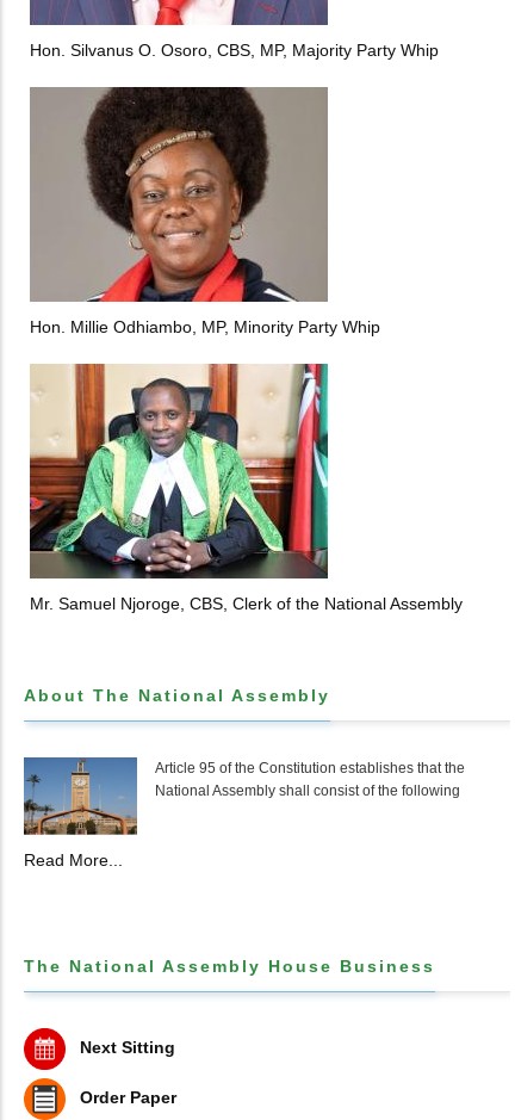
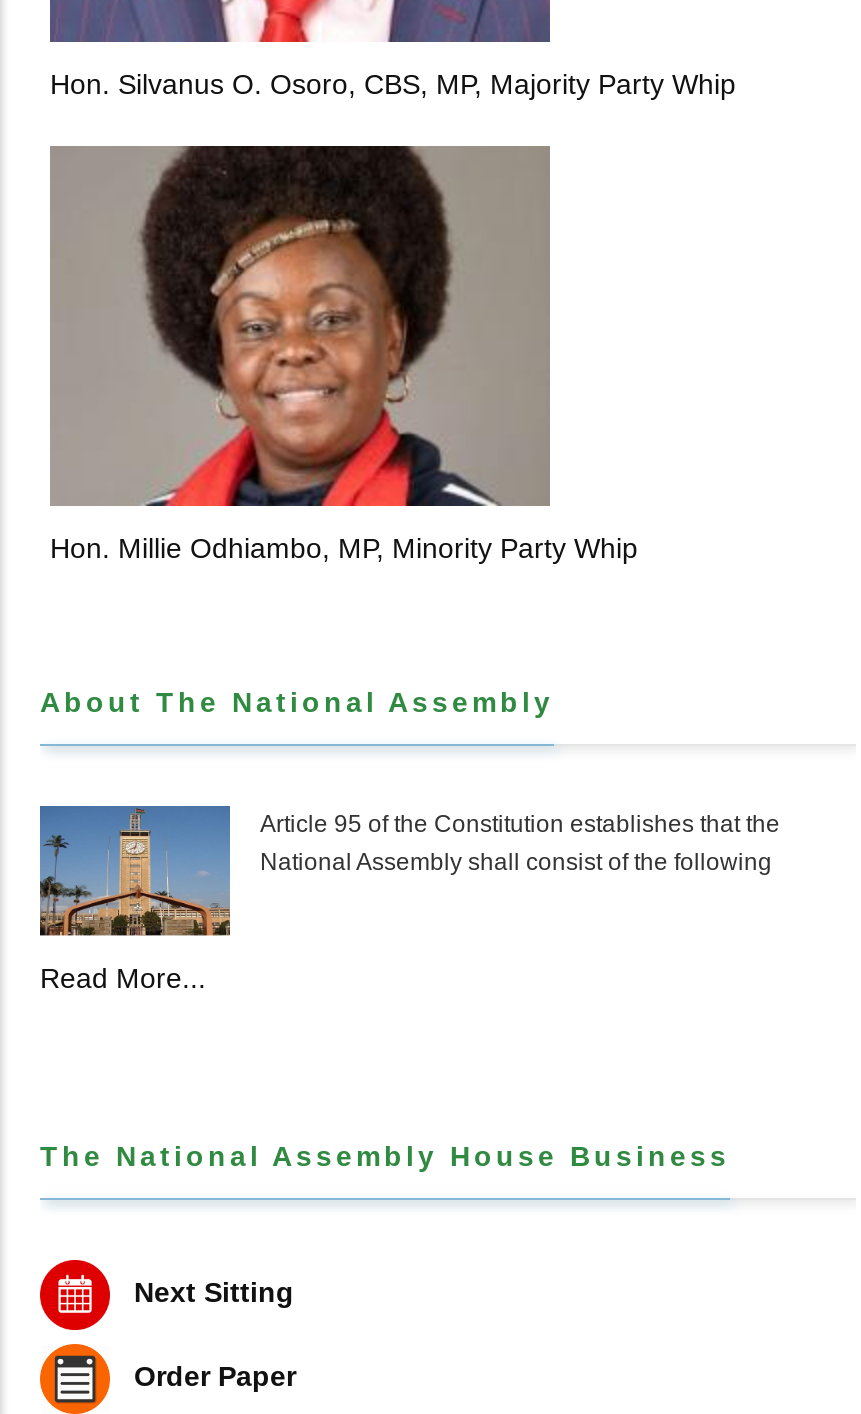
[29,363,463,613] [image] | Mr. Samuel Njoroge, CBS, Clerk of the National Assembly -> none

